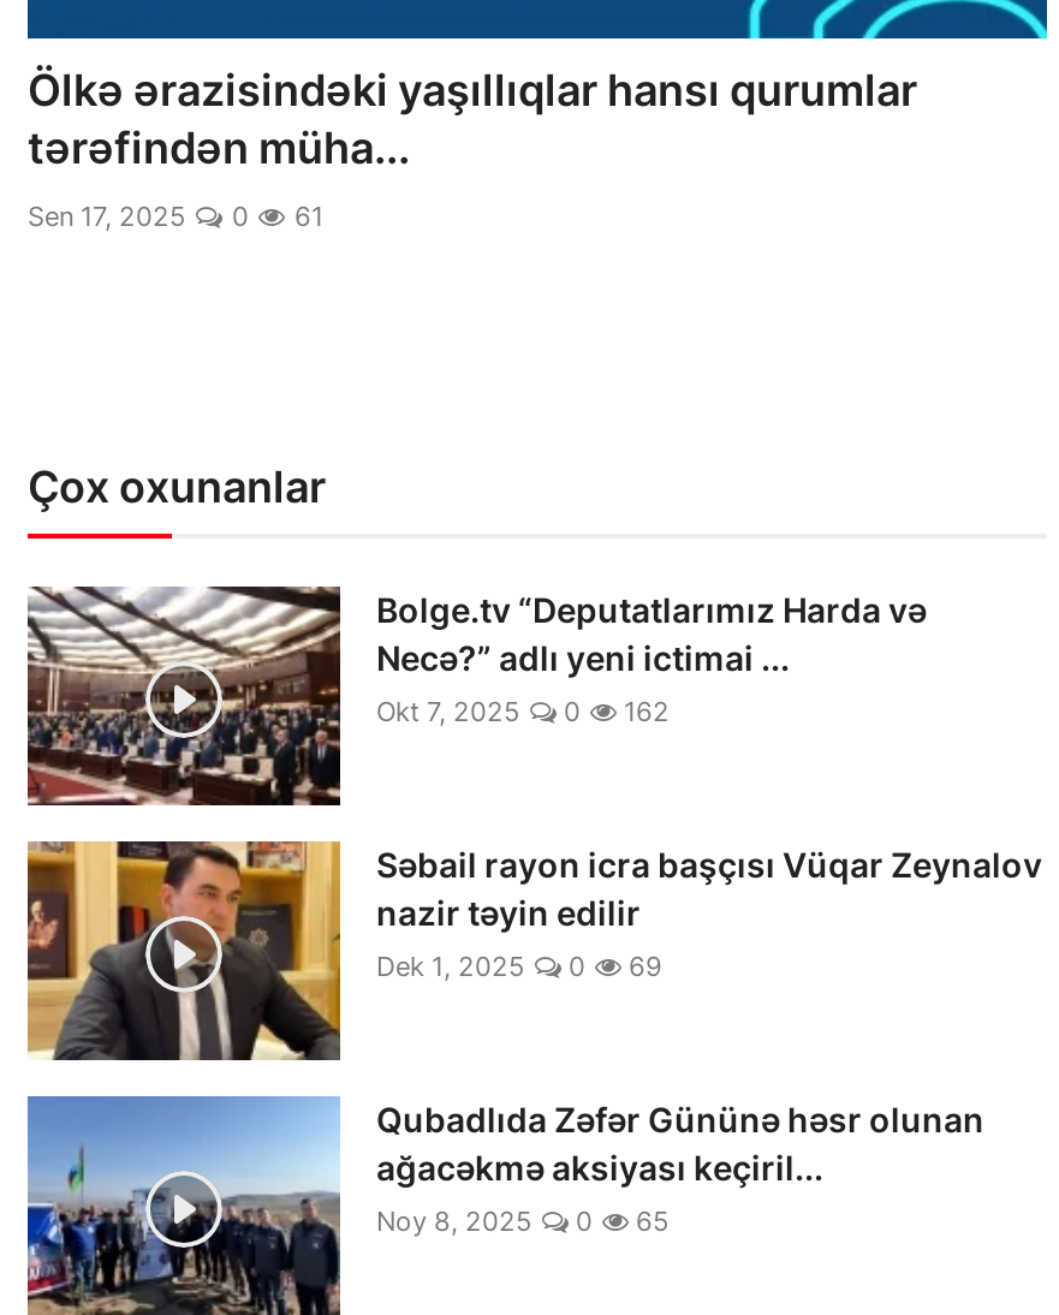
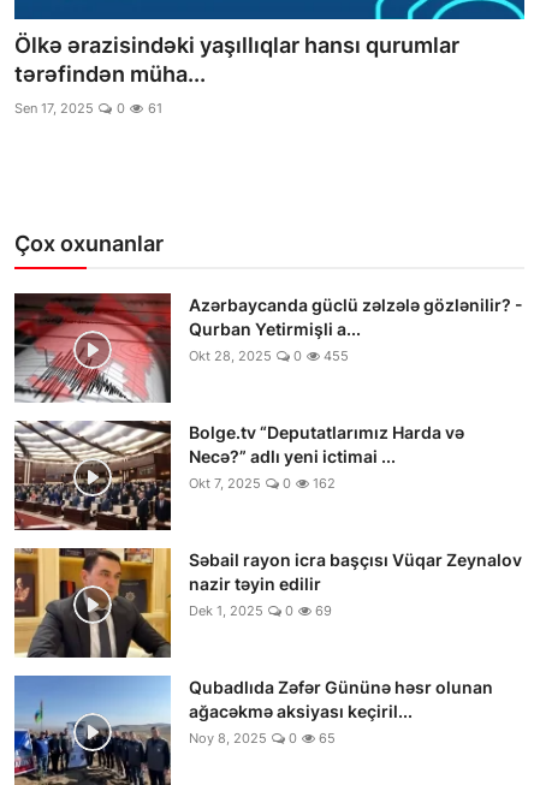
none -> [13,292,523,404] [image] | Azərbaycanda güclü zəlzələ gözlənilir? - | Qurban Yetirmişli a... | Okt 28, 2025 | 0 | 455

